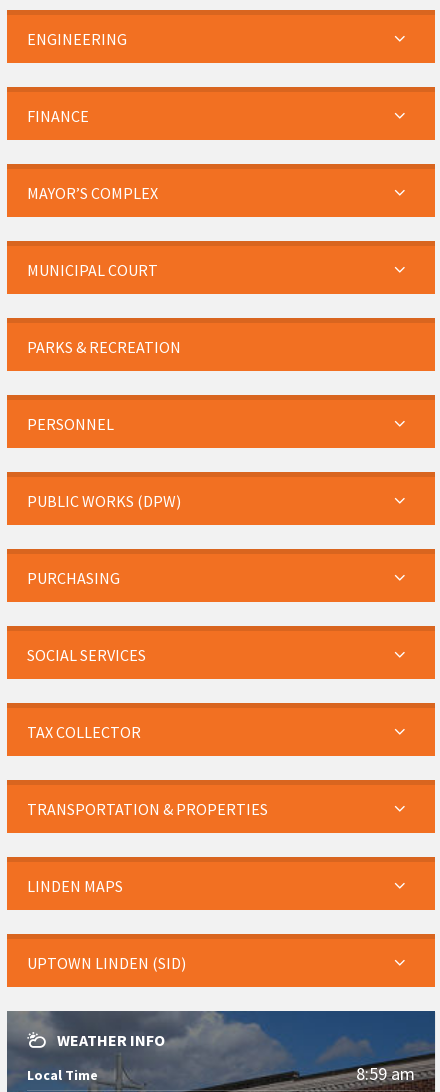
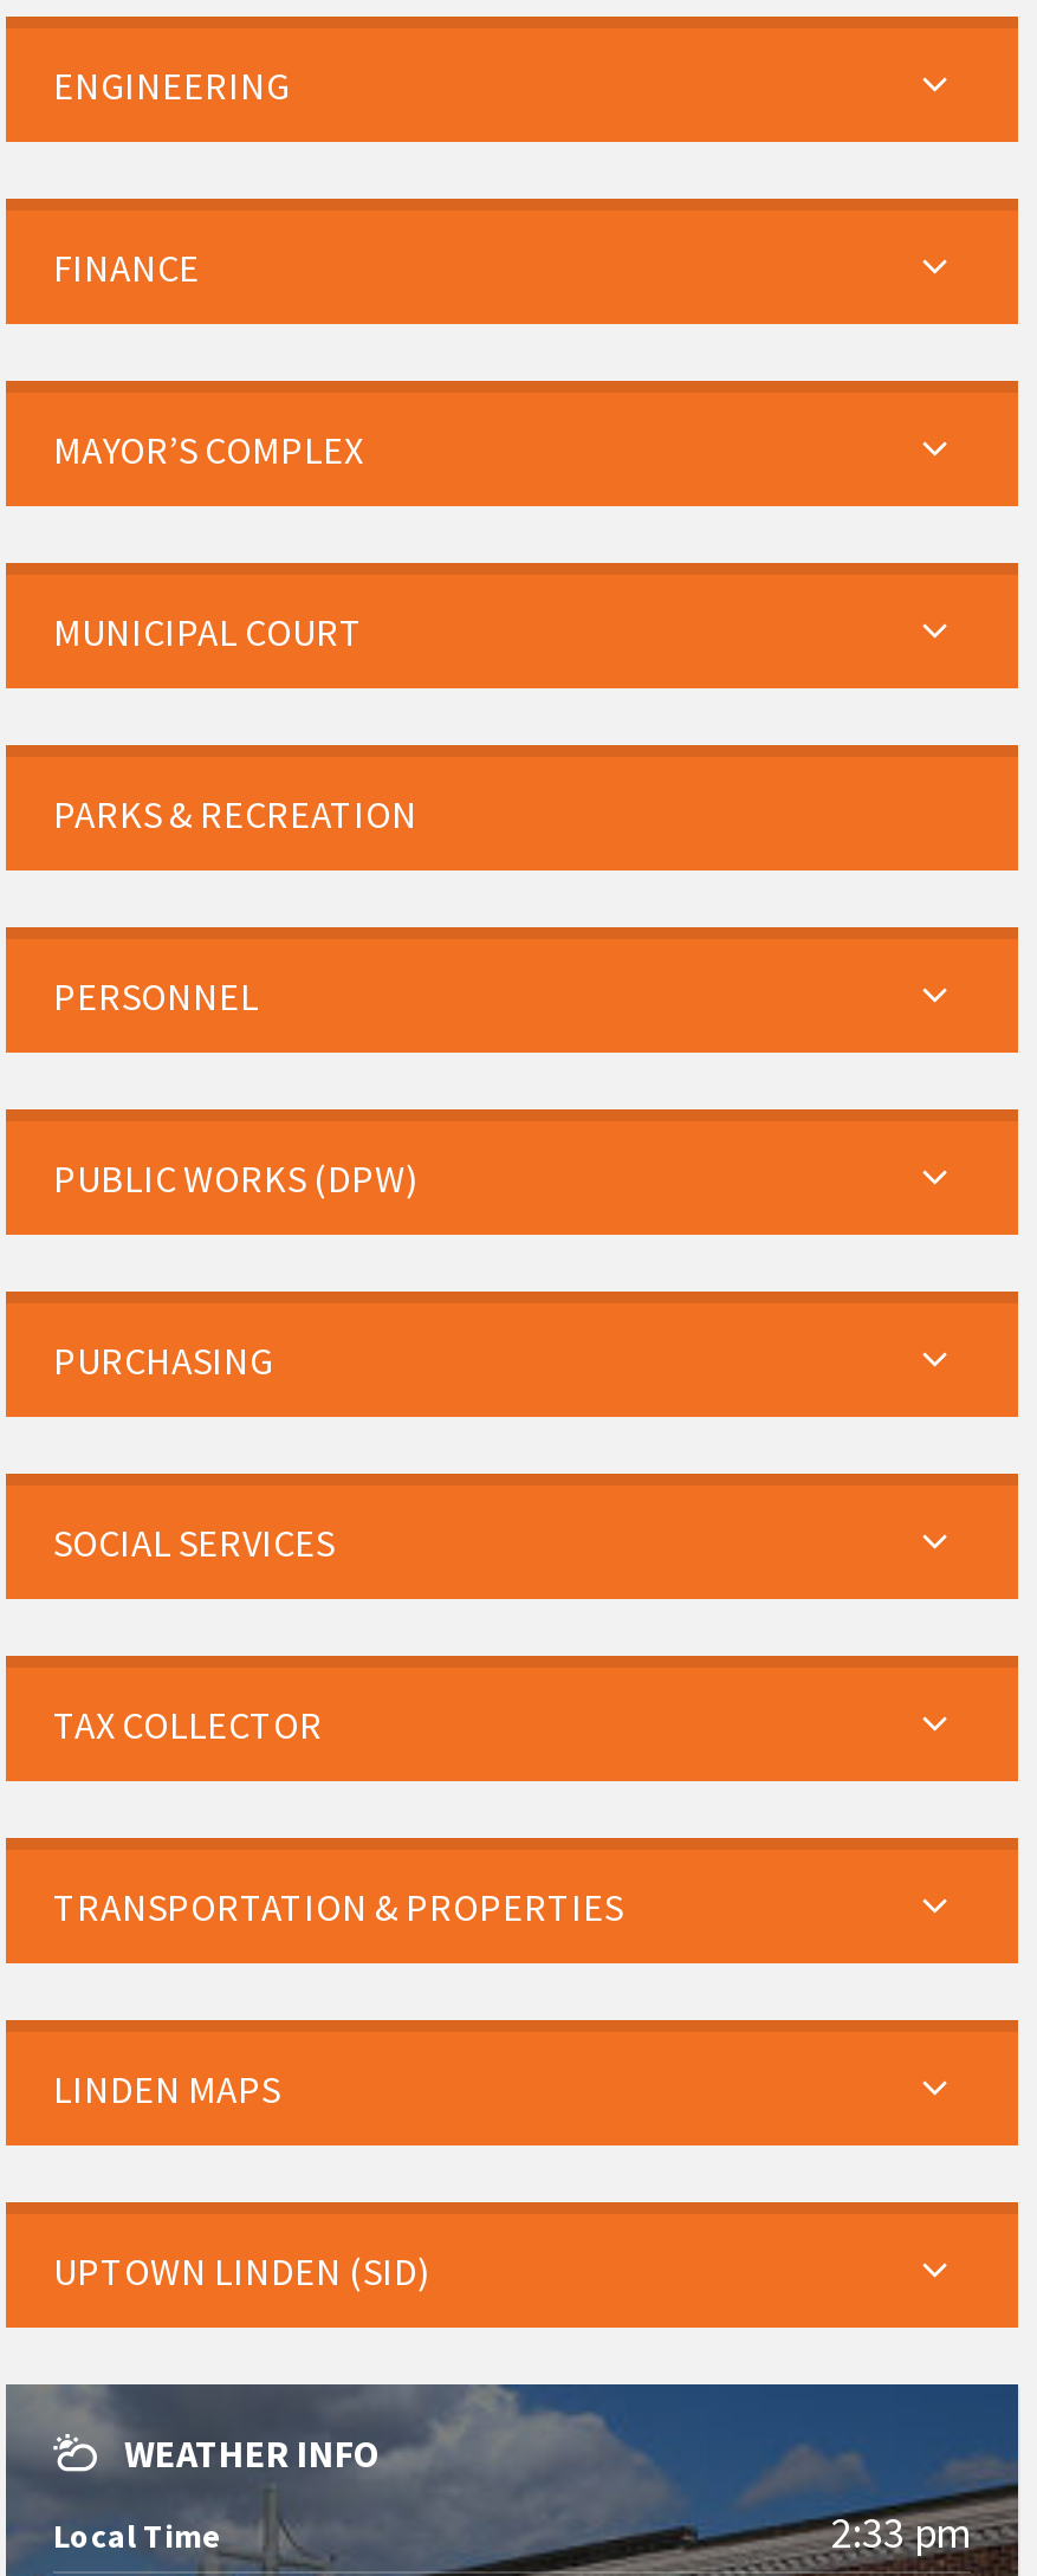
[356,1062,415,1085] 8:59 am -> [831,2505,971,2559] 2:33 pm

